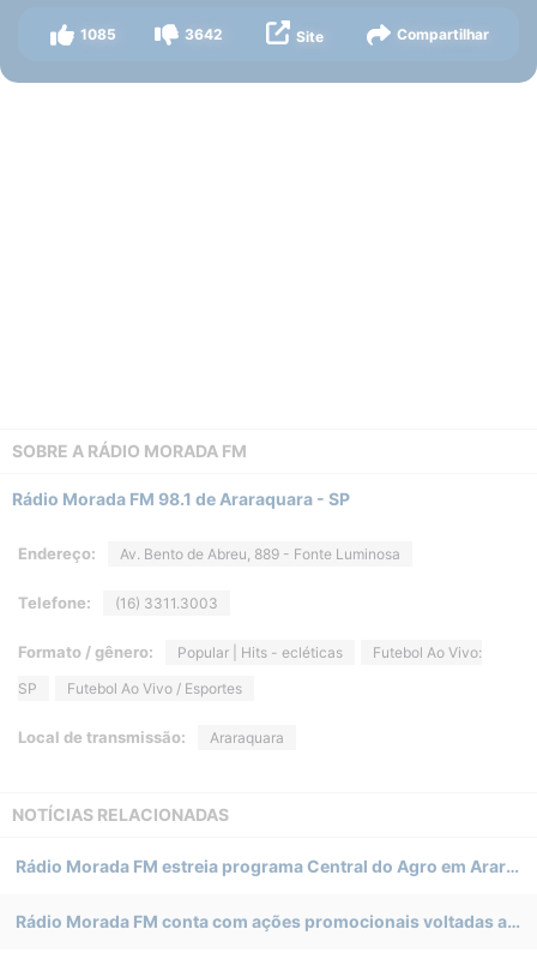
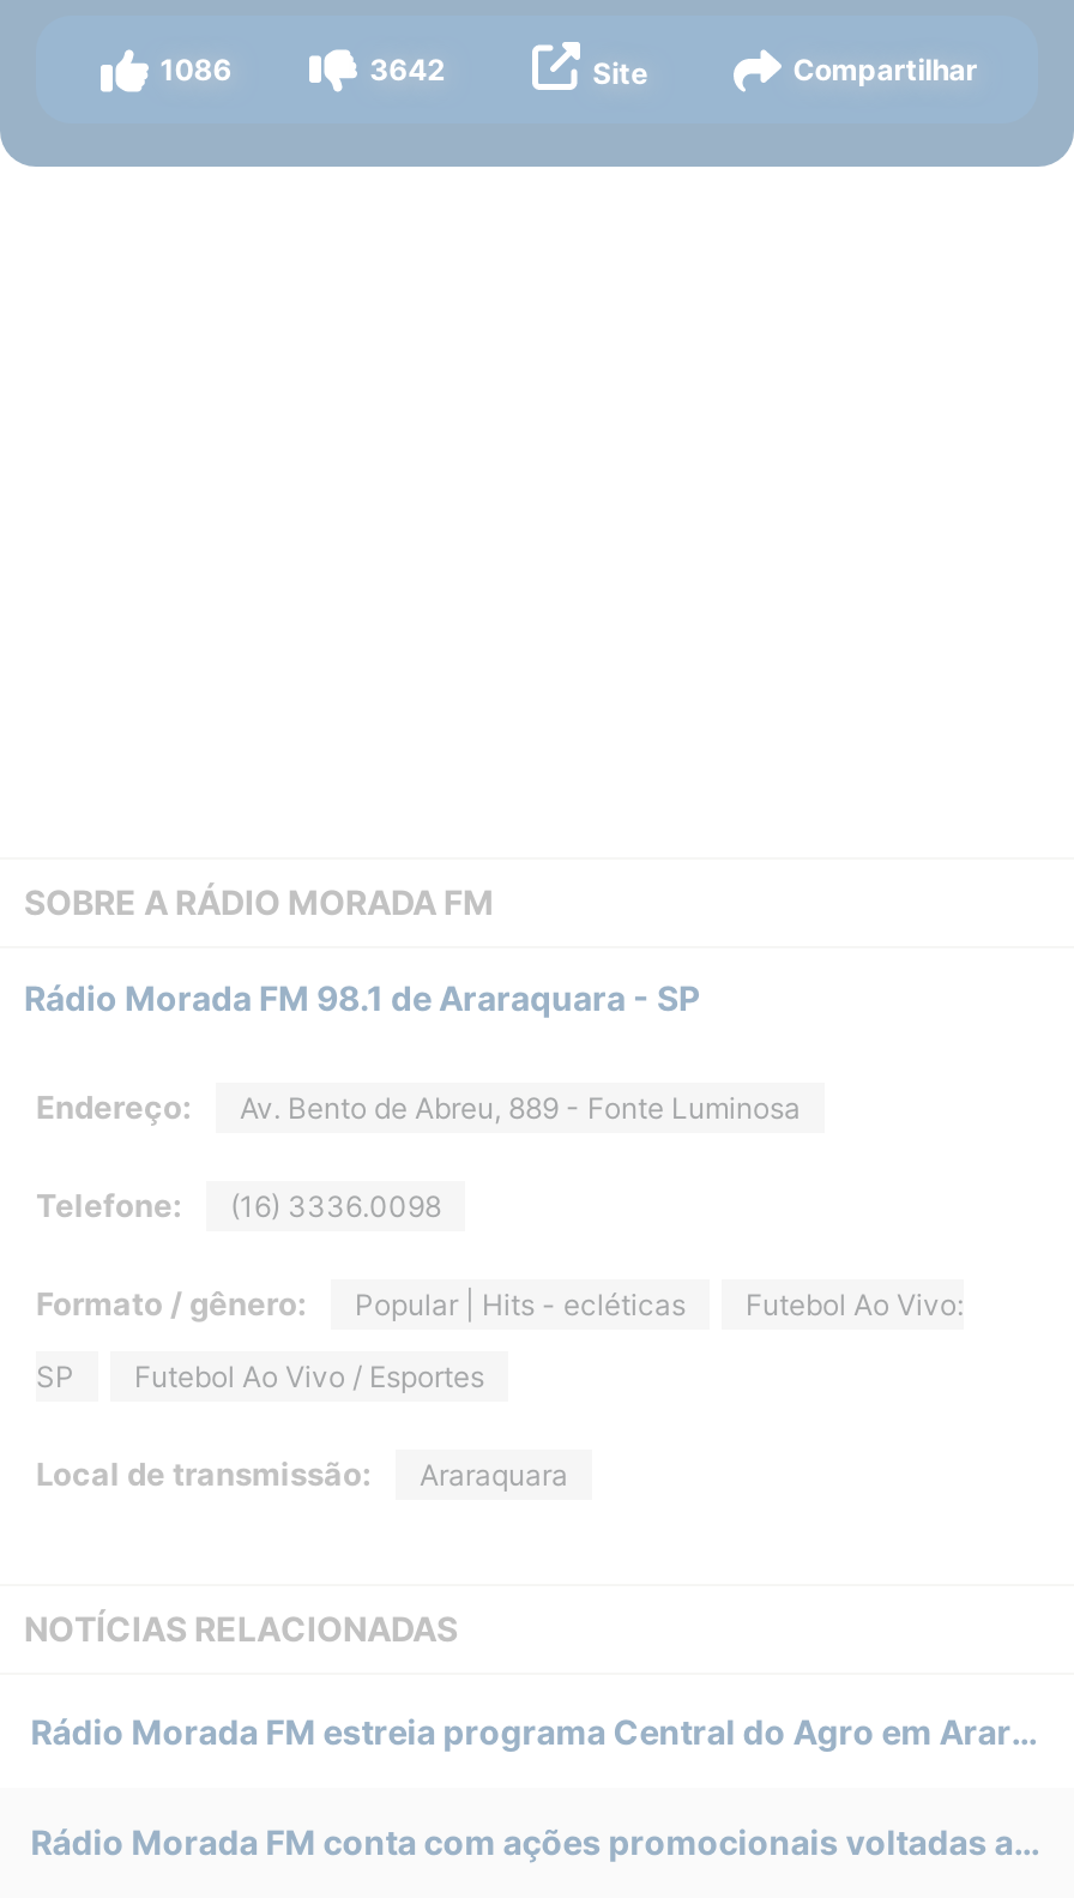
[80,25,116,43] 1085 -> [160,50,232,86] 1086
[18,593,218,612] Telefone: (16) 3311.3003 -> [36,1186,441,1224] Telefone: (16) 3336.0098

